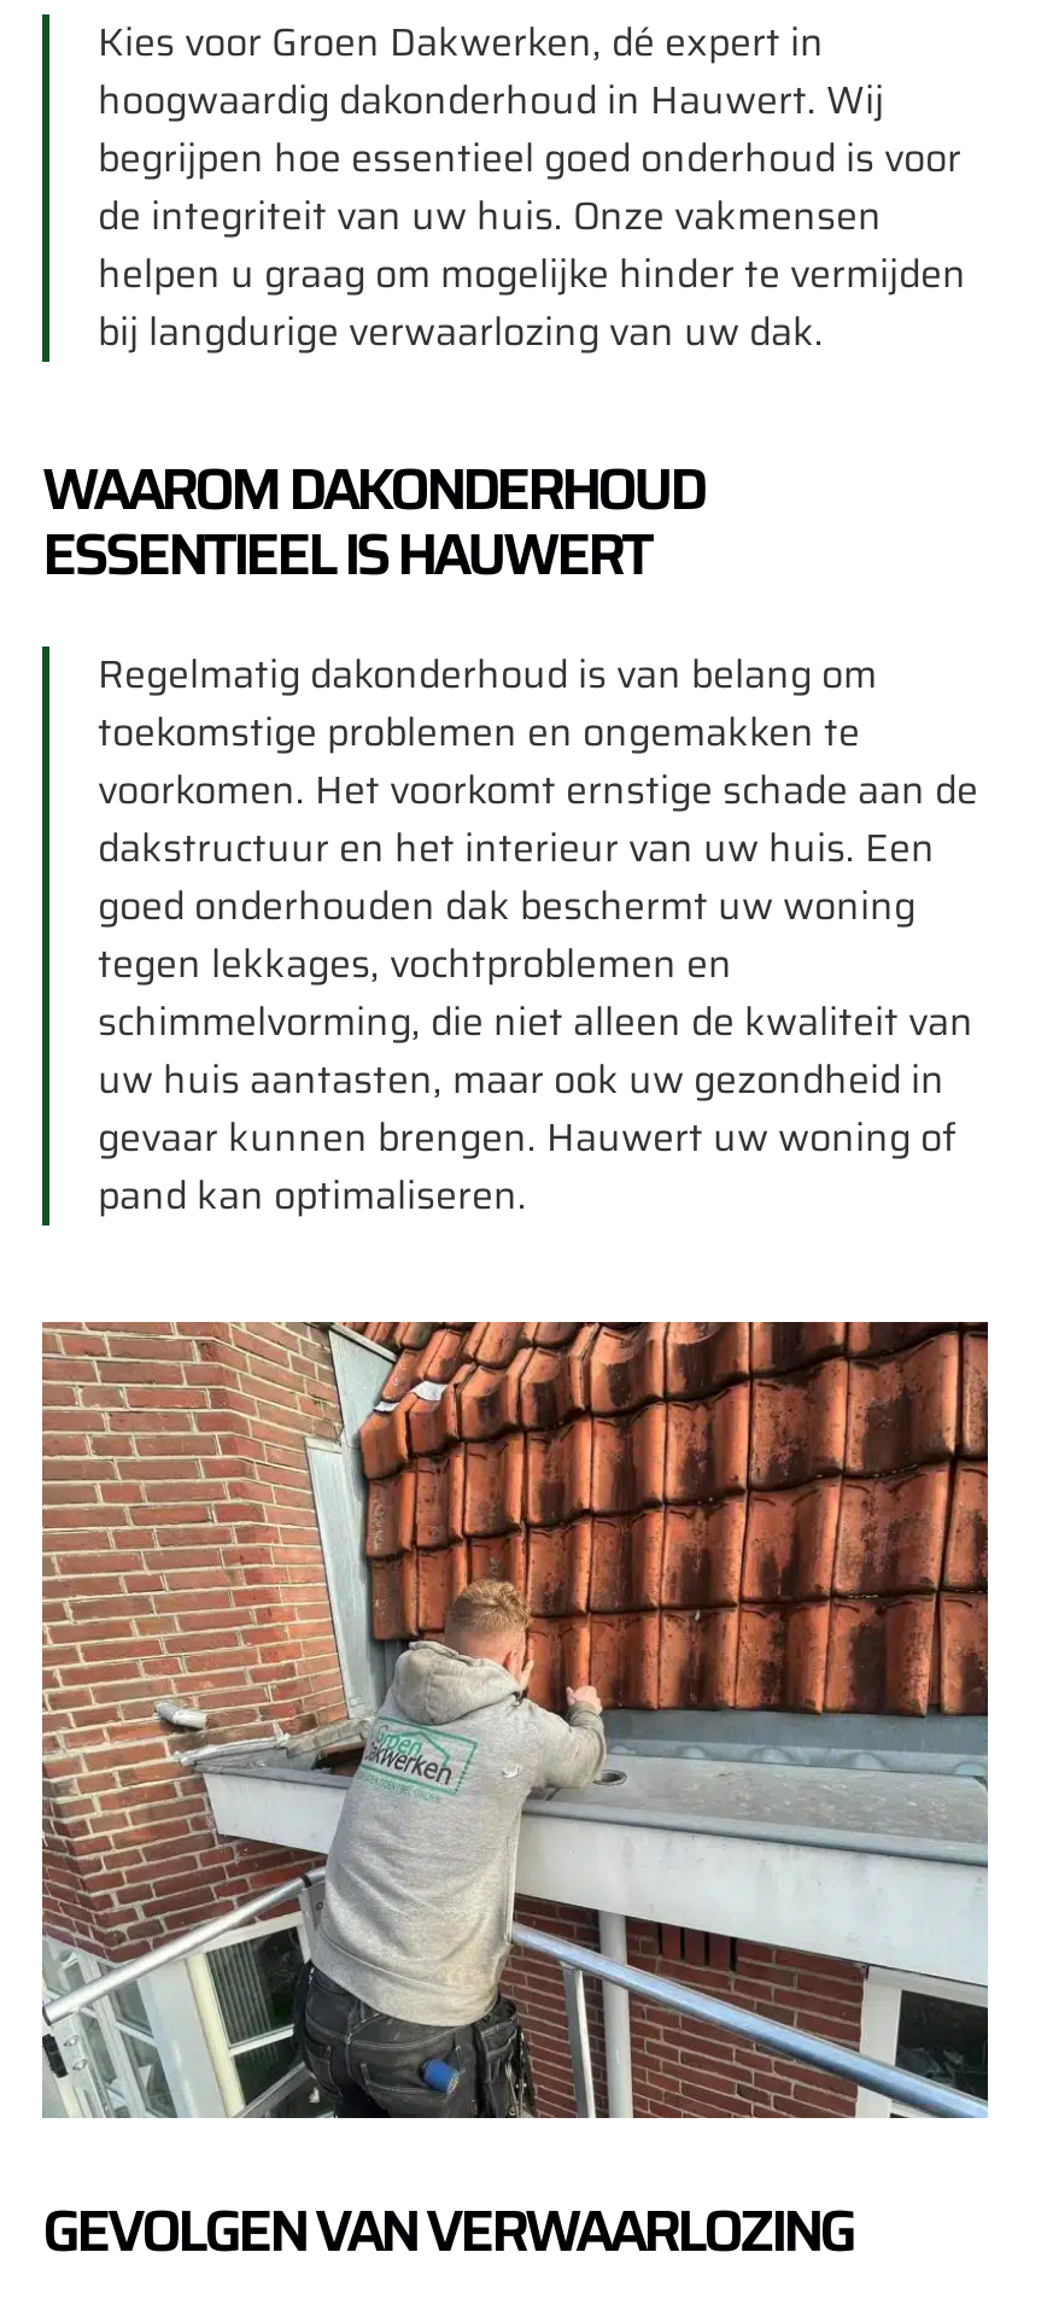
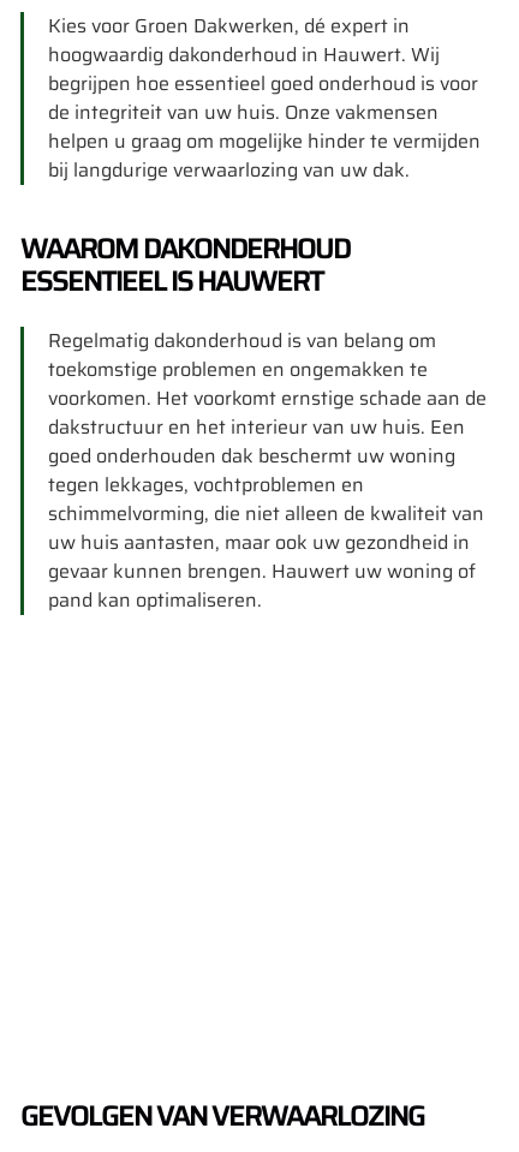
[40,1320,990,2120] [image] -> none

